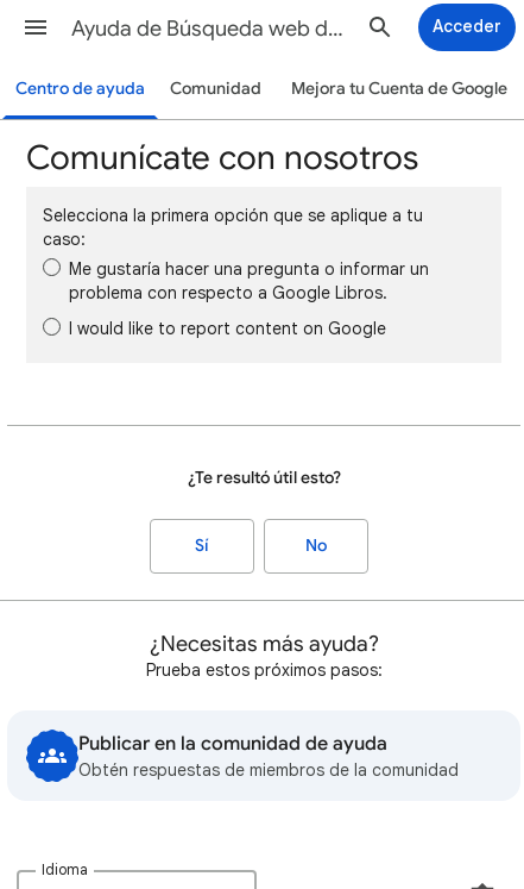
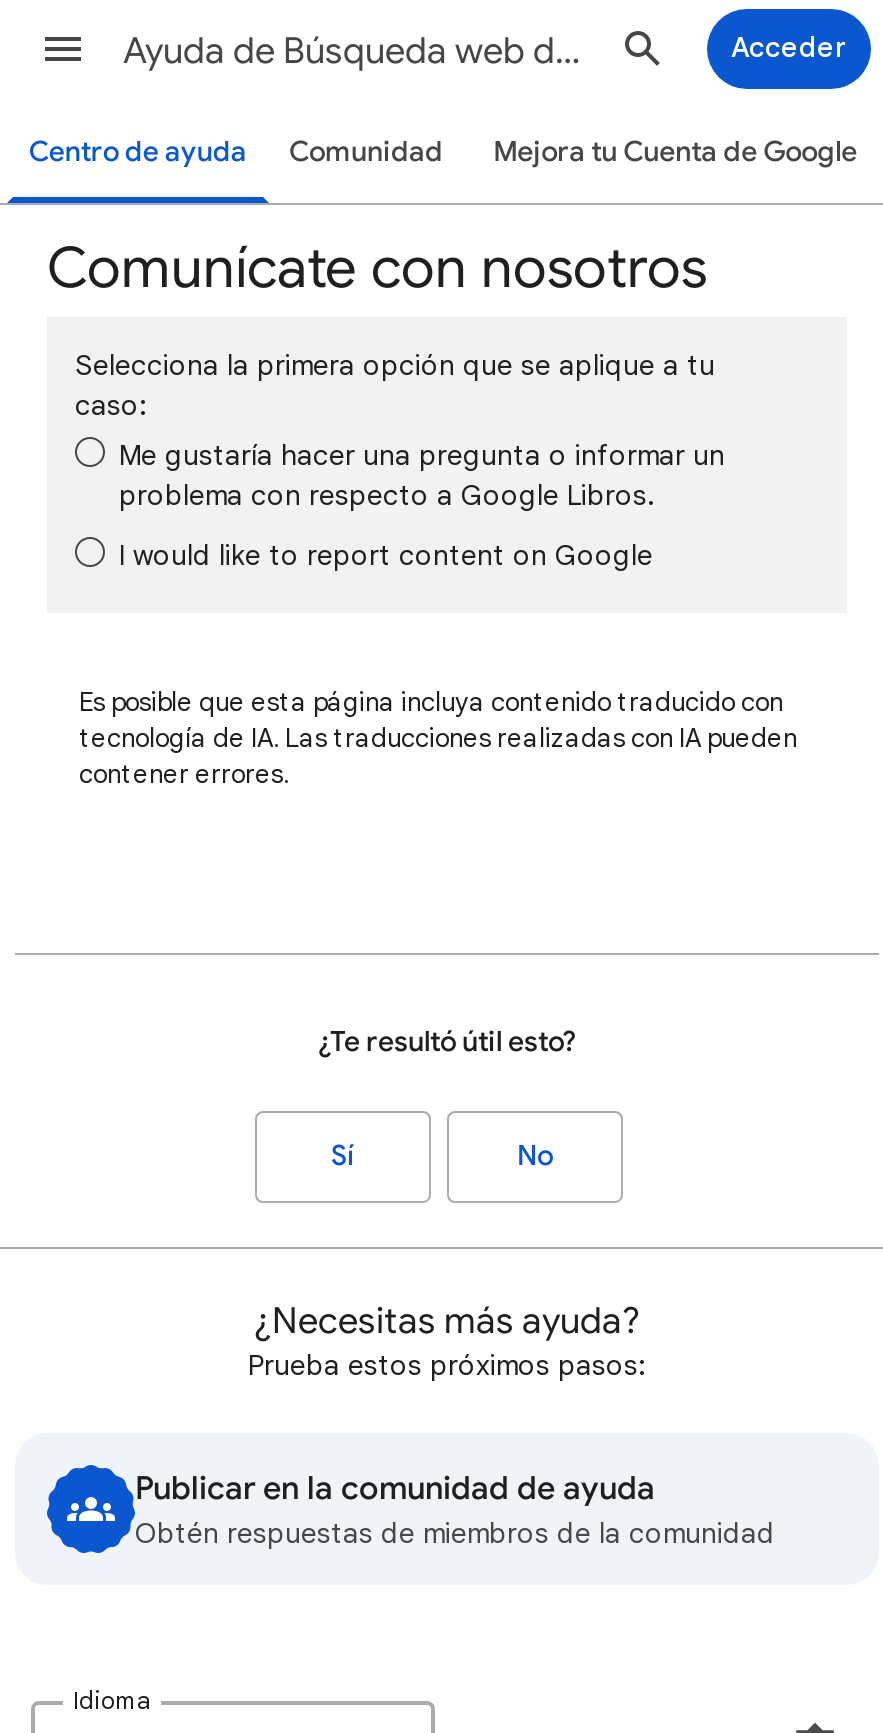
none -> [79,685,797,791] Es posible que esta página incluya contenido traducido con | tecnología de IA. Las traducciones realizadas con IA pueden | contener errores.

